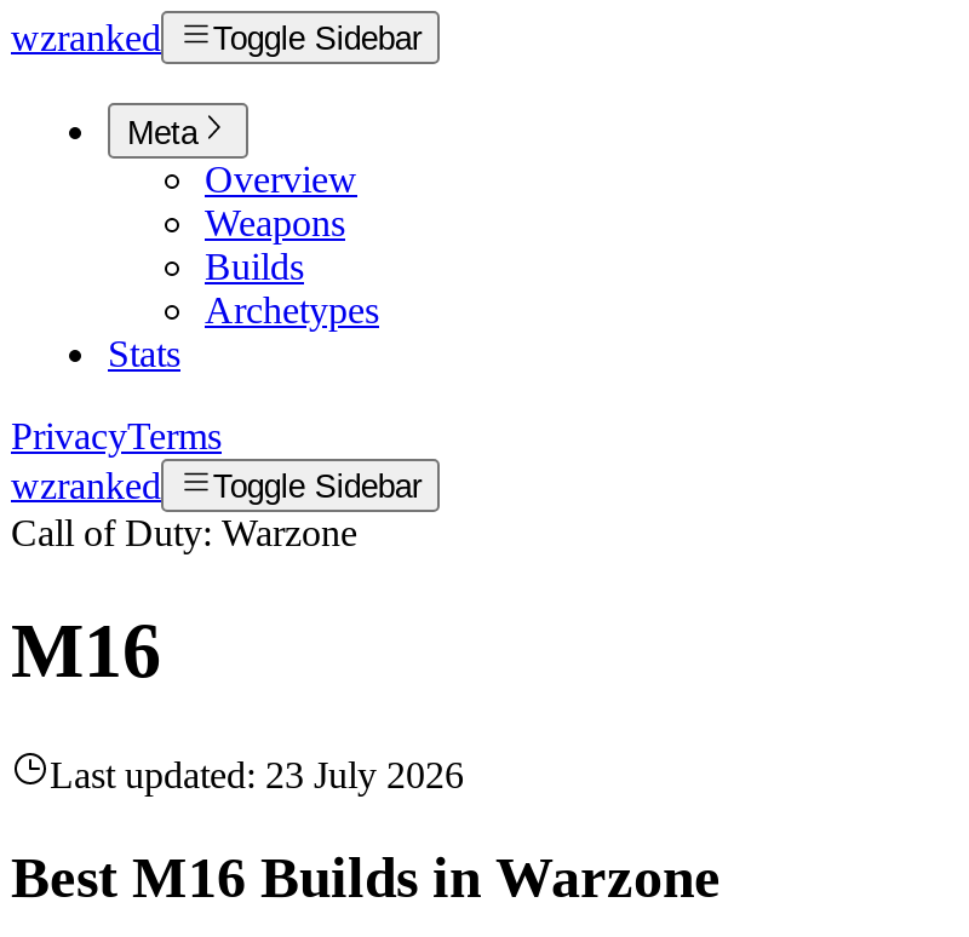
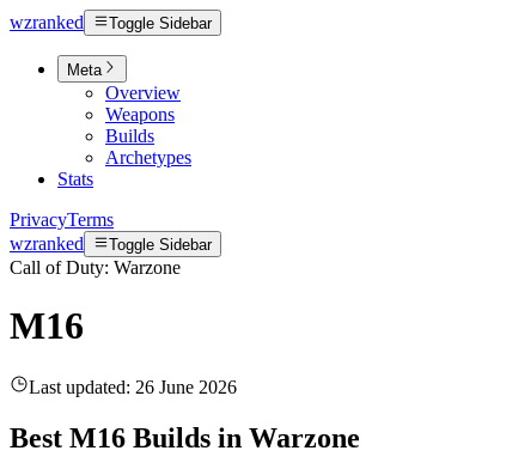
[50,754,464,795] Last updated: 23 July 2026 -> [29,377,237,397] Last updated: 26 June 2026

